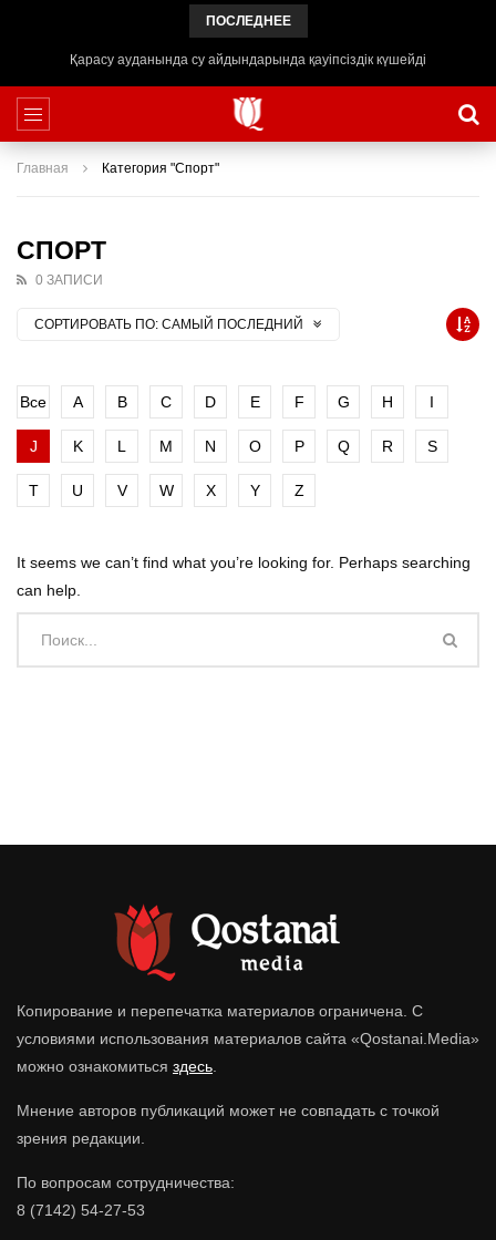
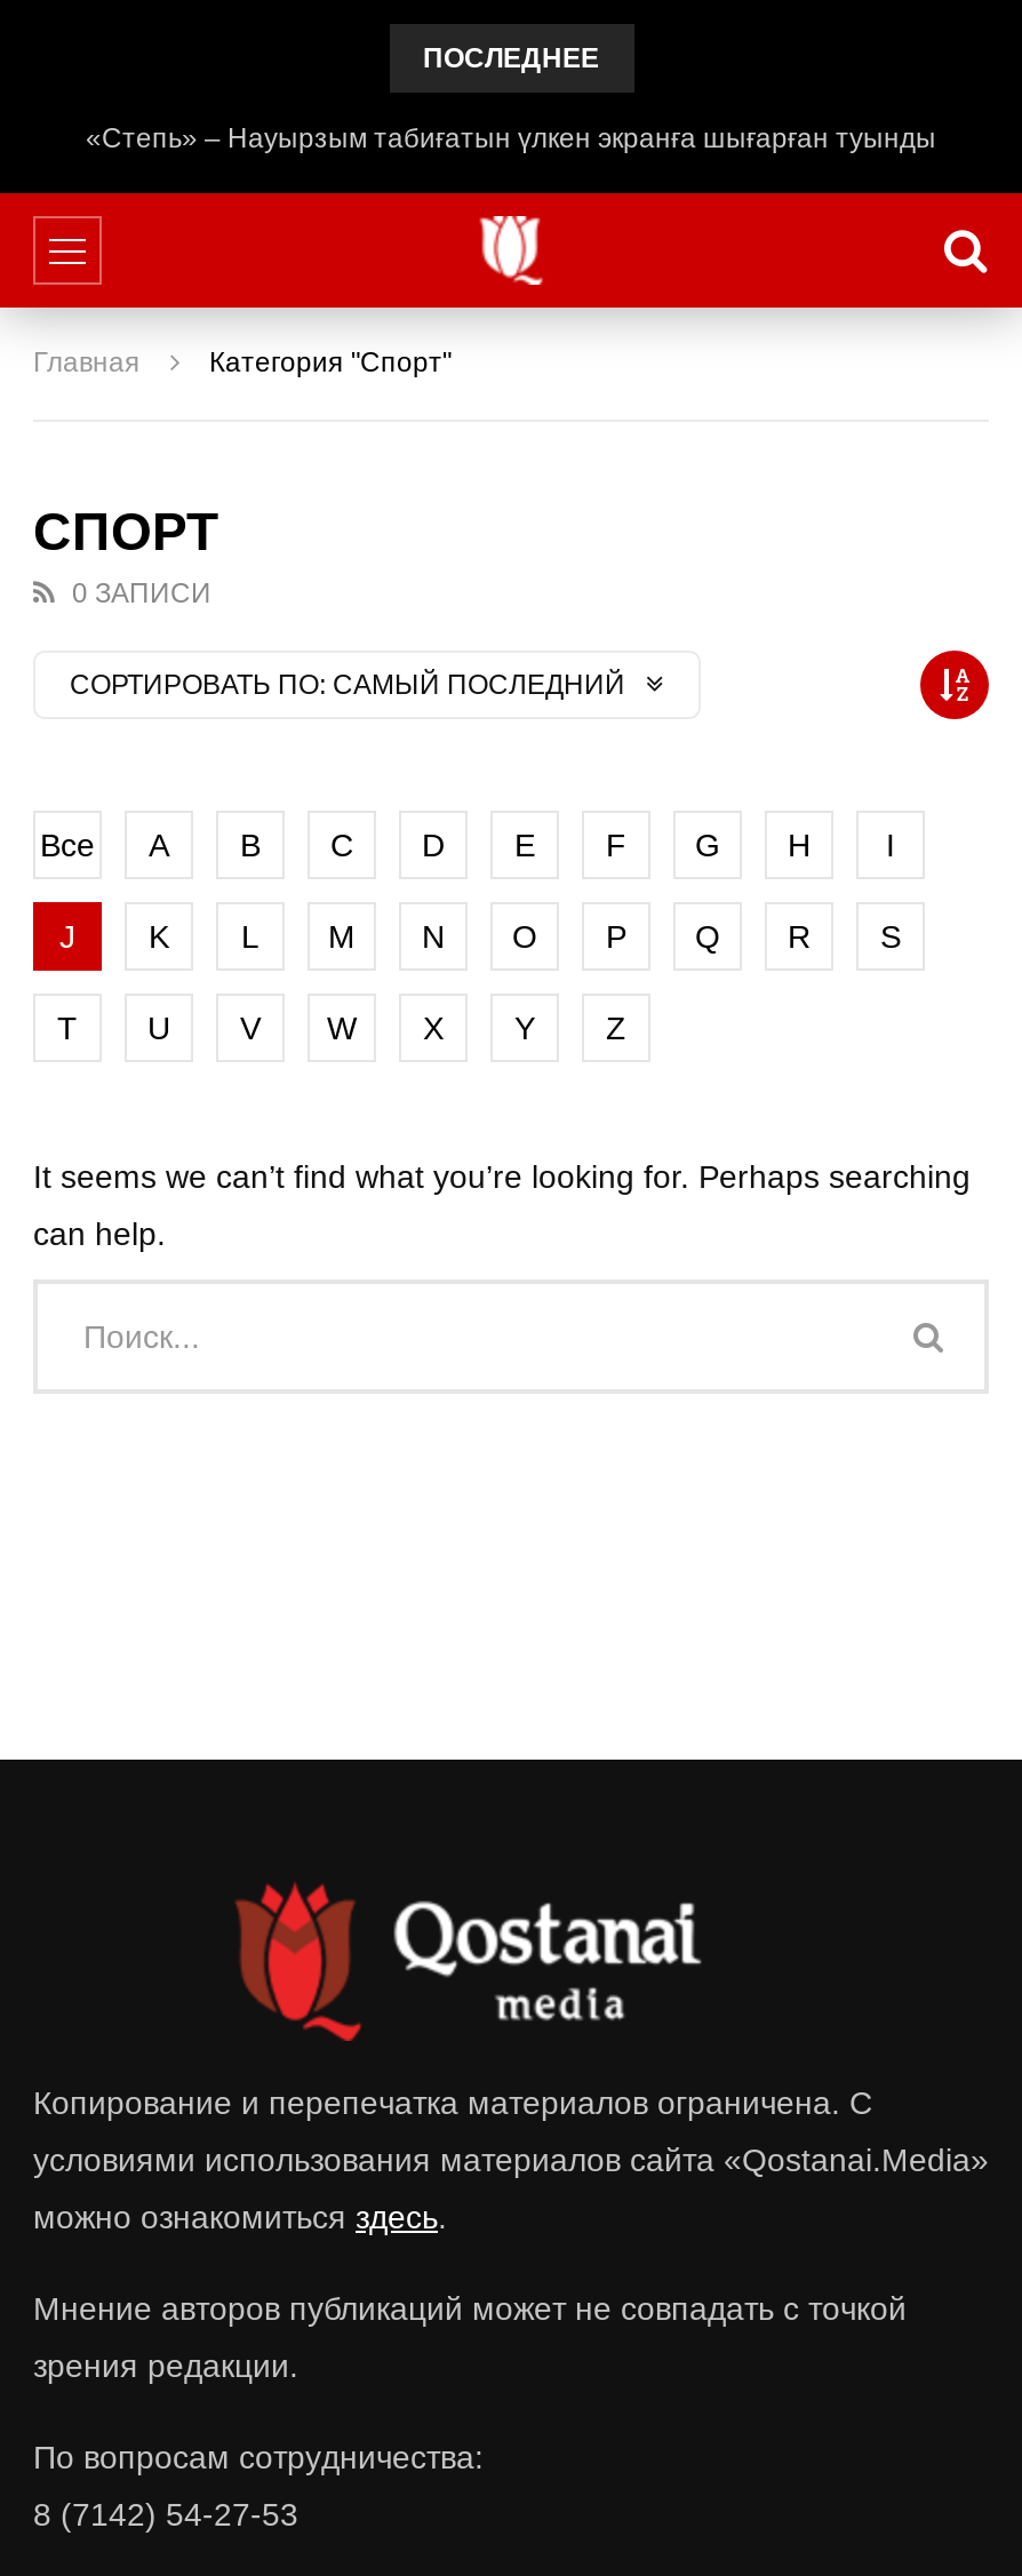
[70,52,426,68] Қарасу ауданында су айдындарында қауіпсіздік күшейді -> [86,122,936,154] «Степь» – Науырзым табиғатын үлкен экранға шығарған туынды

